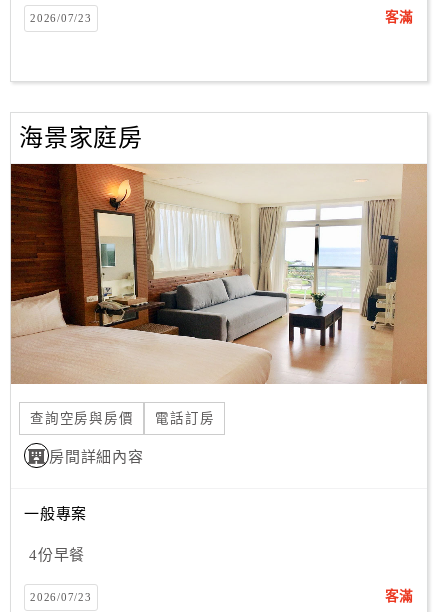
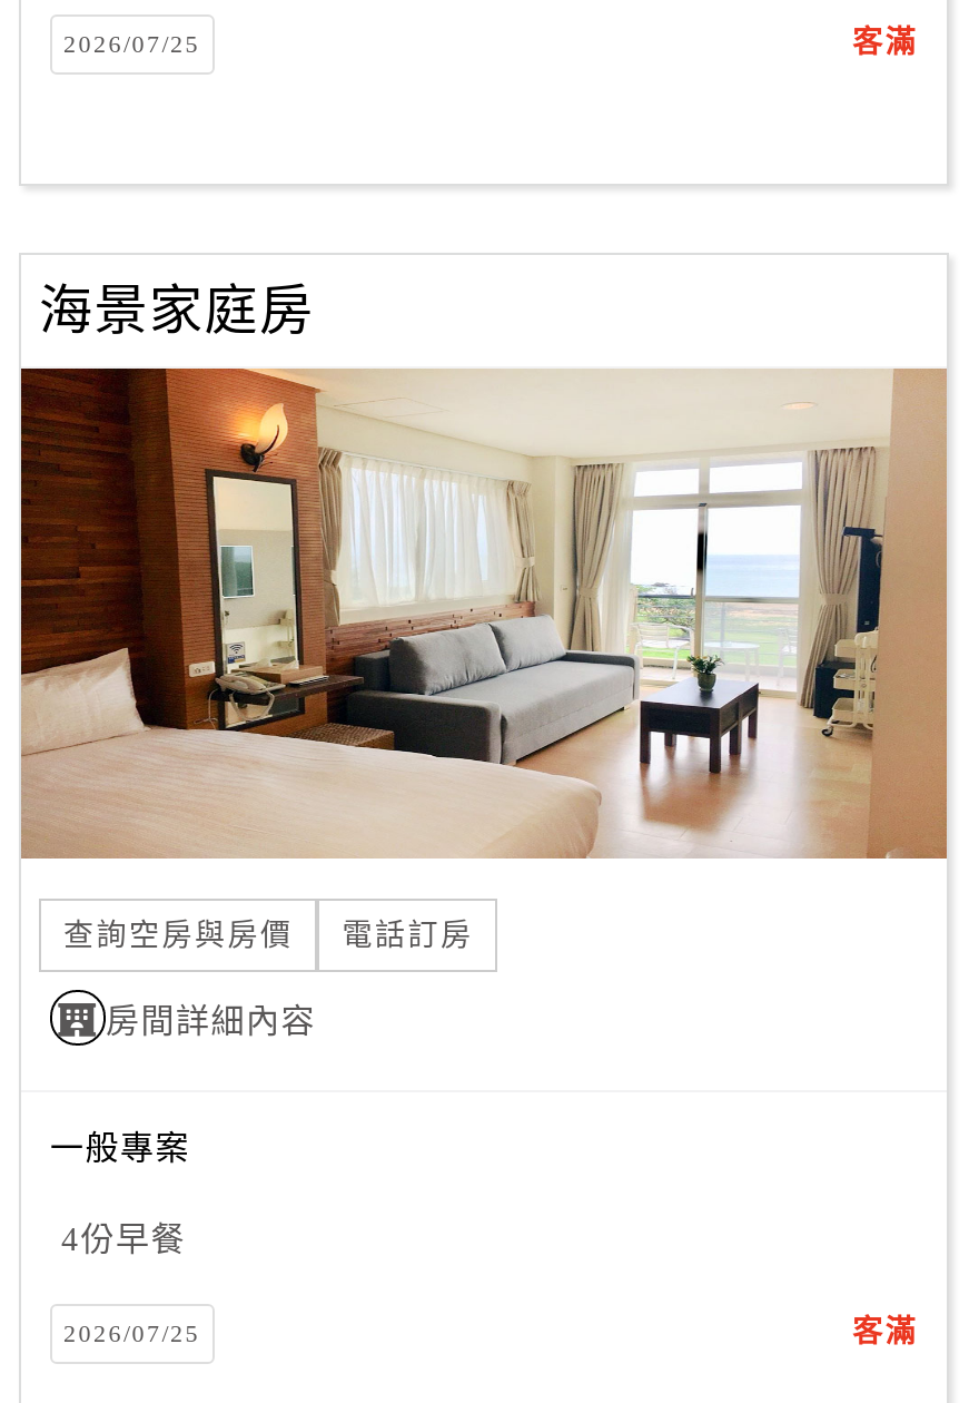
[30,12,91,24] 2026/07/23 -> [63,30,200,57] 2026/07/25
[30,591,91,603] 2026/07/23 -> [63,1319,200,1346] 2026/07/25

